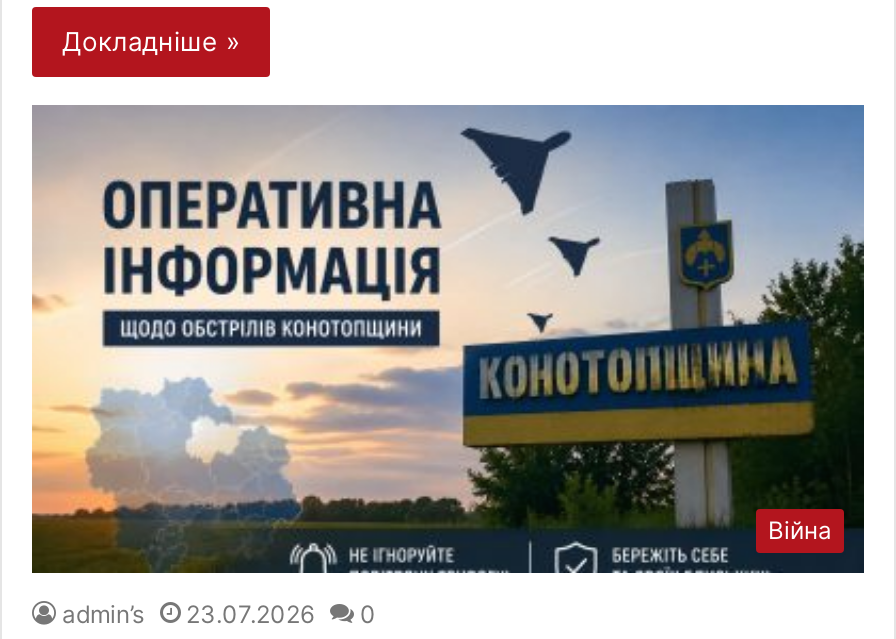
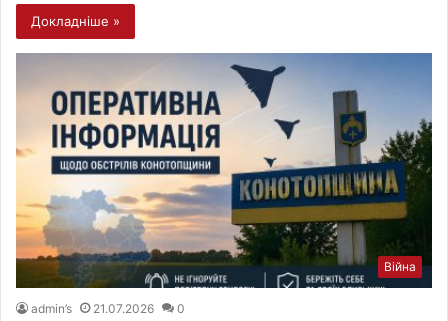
[62,599,376,629] admin’s 23.07.2026 0 -> [31,301,185,316] admin’s 21.07.2026 0

